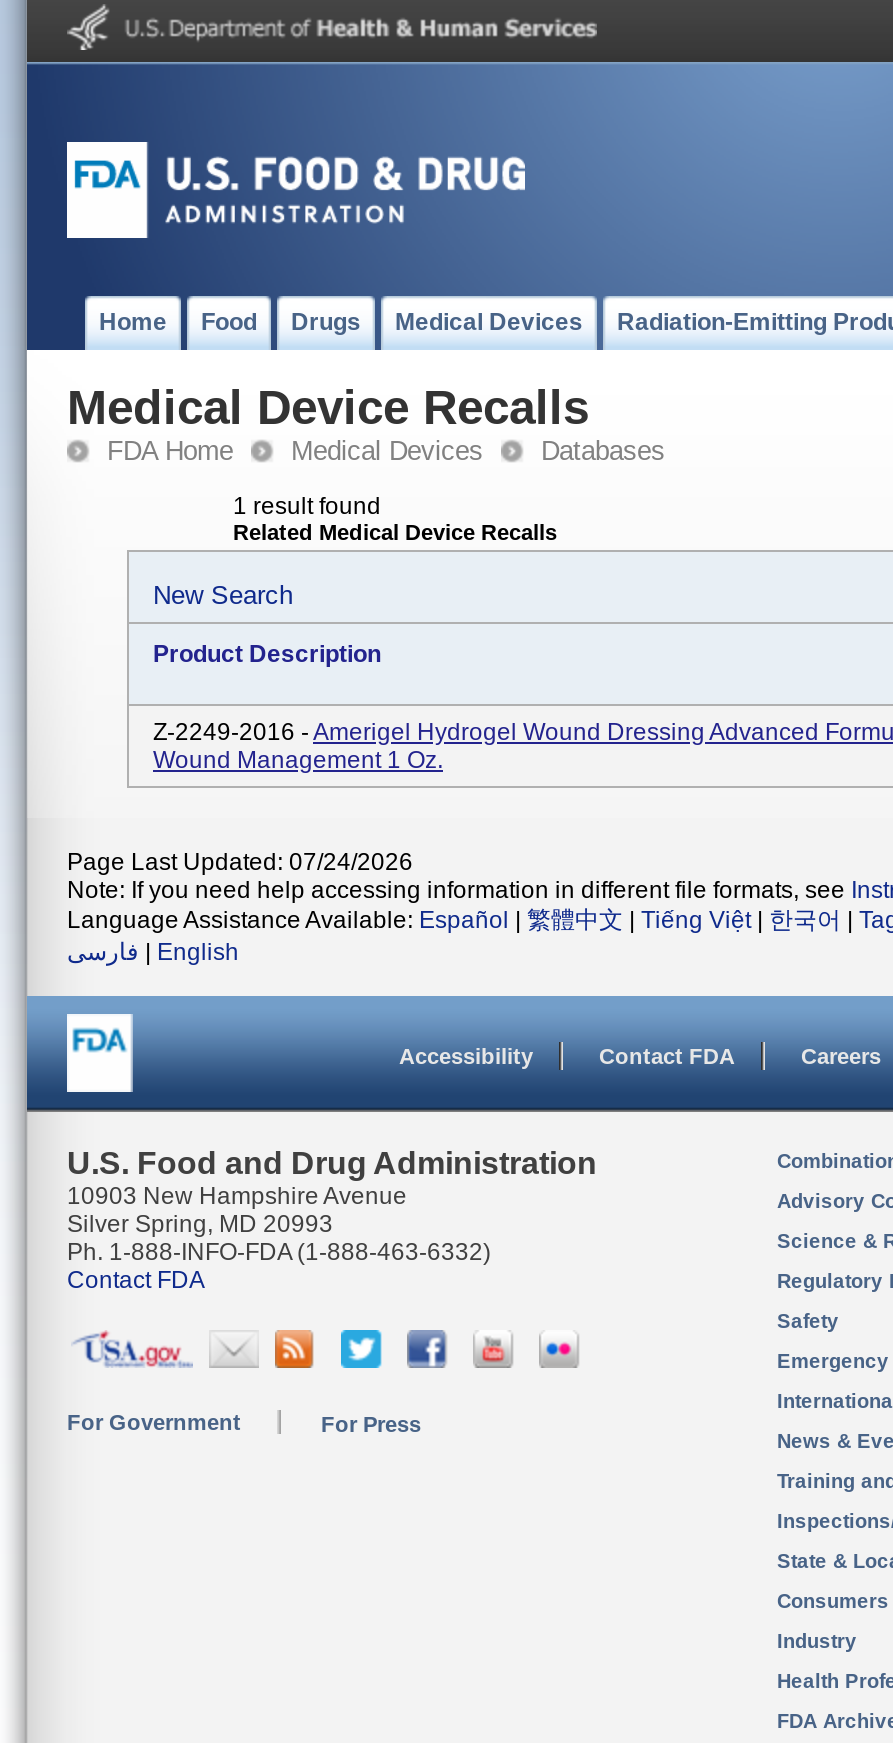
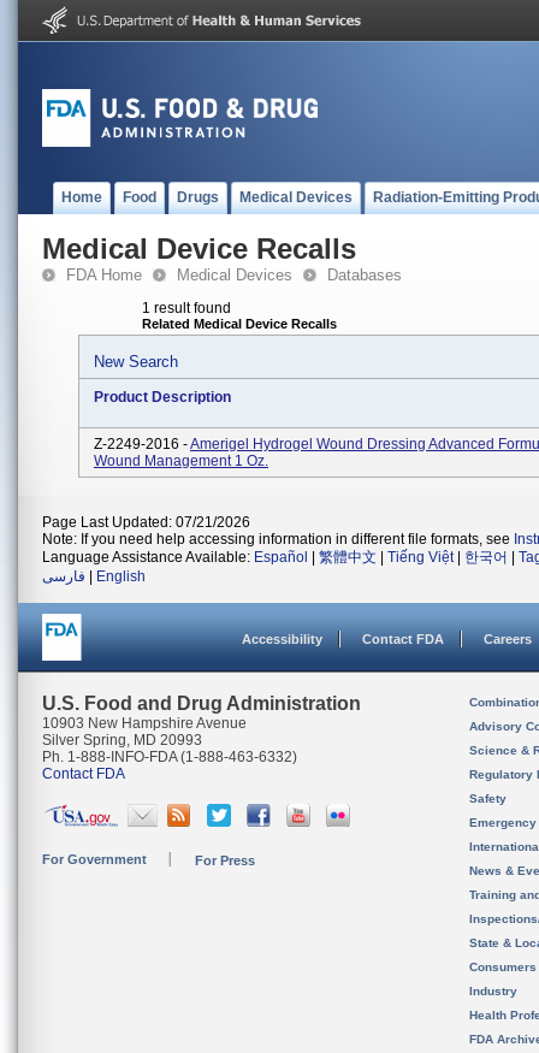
[67,848,413,876] Page Last Updated: 07/24/2026 -> [42,514,250,531] Page Last Updated: 07/21/2026

